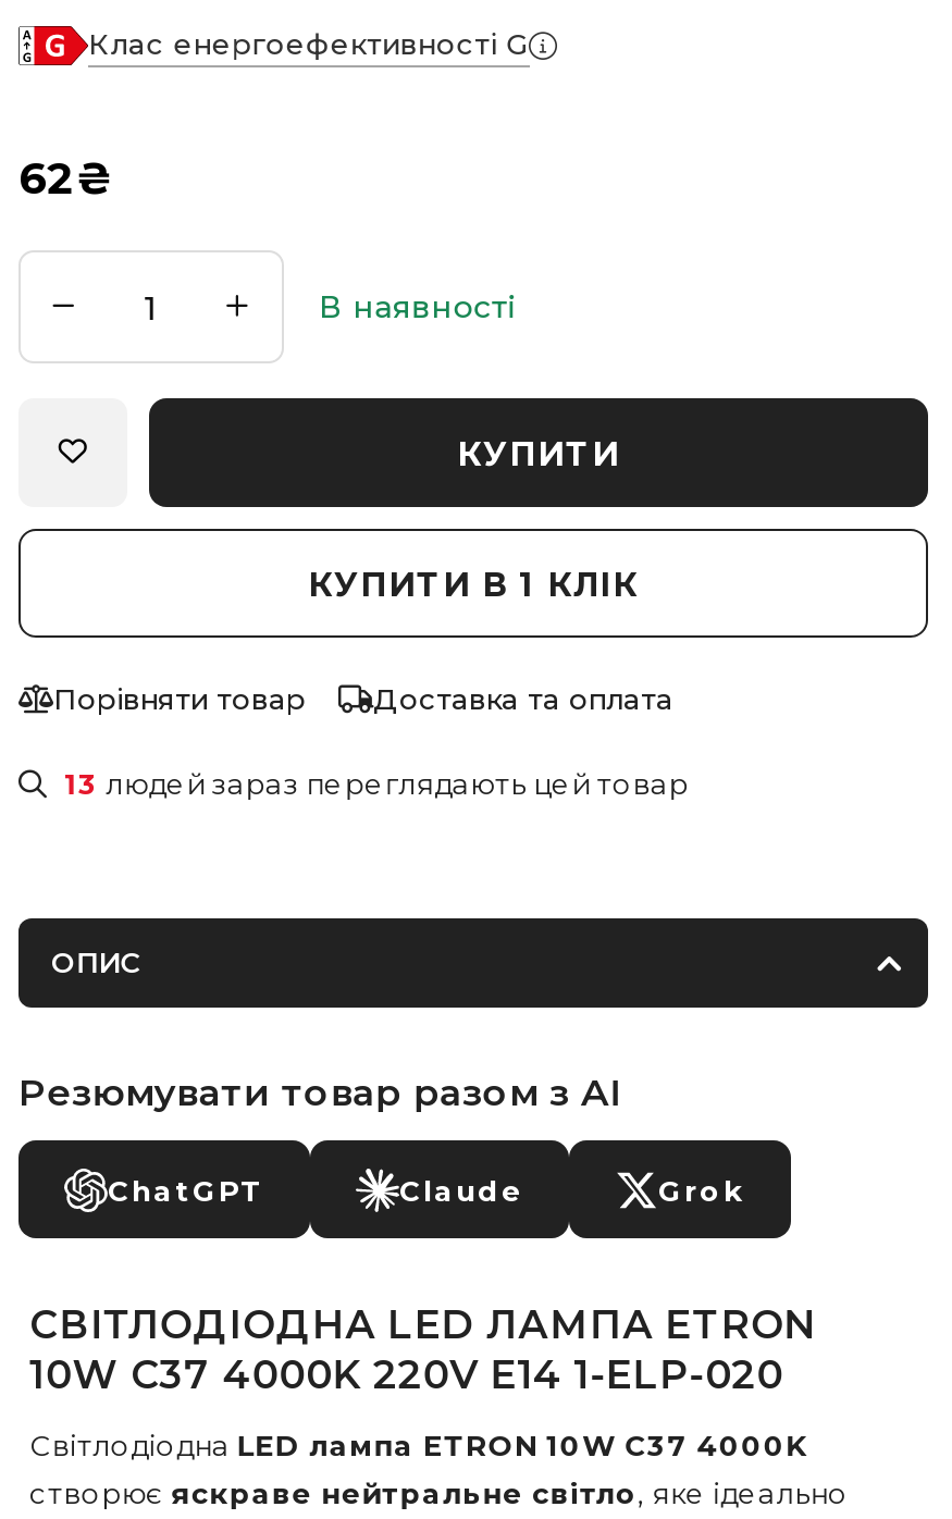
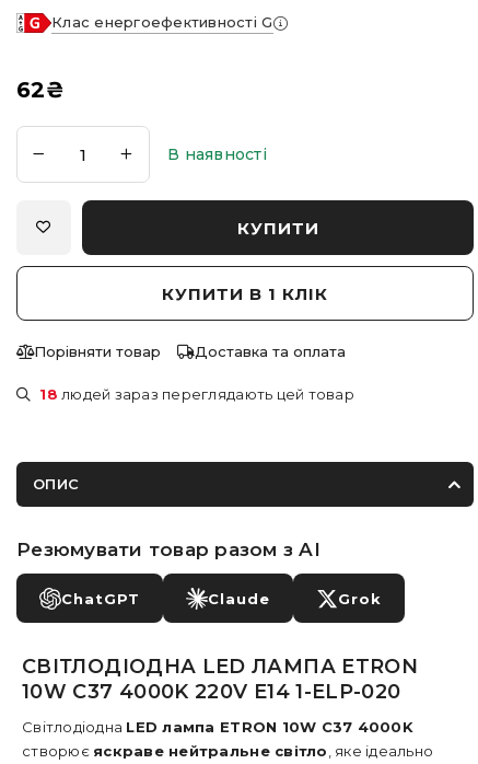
[65,766,688,801] 13 людей зараз переглядають цей товар -> [40,385,354,403] 18 людей зараз переглядають цей товар

